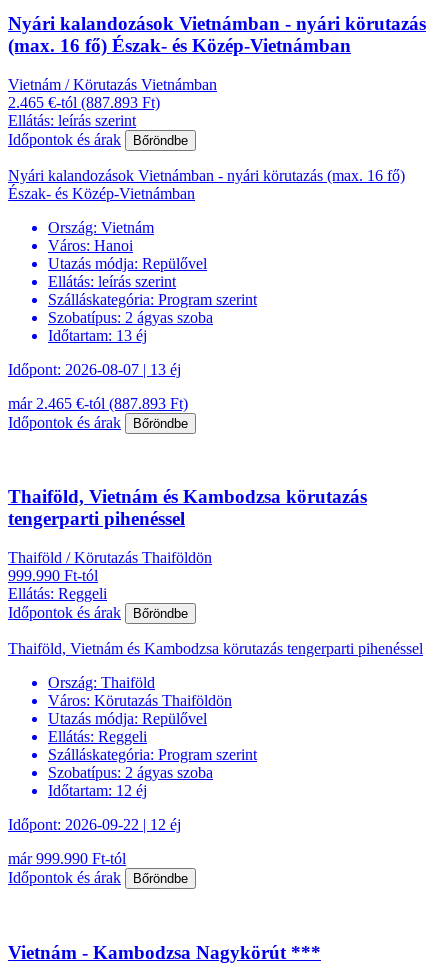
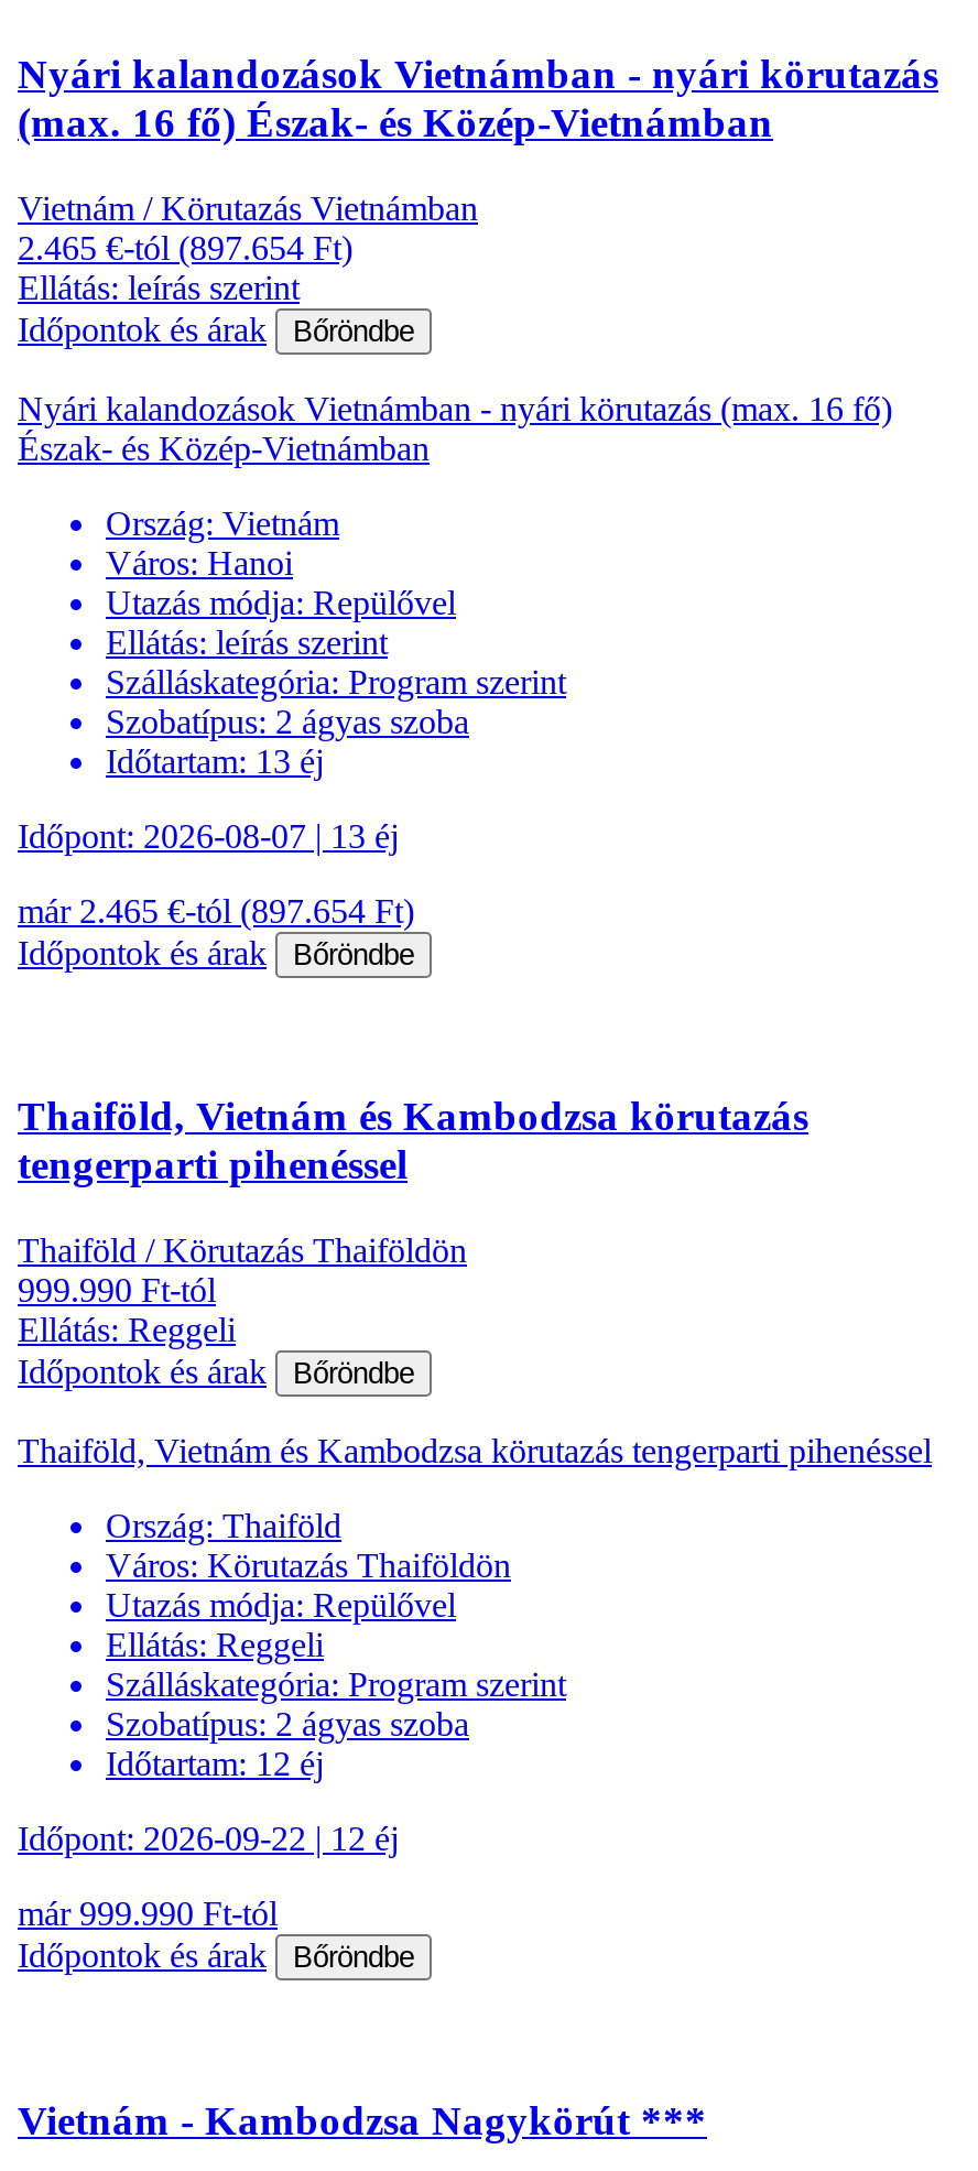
[8,94,160,111] 2.465 €-tól (887.893 Ft) -> [18,229,352,266] 2.465 €-tól (897.654 Ft)
[8,395,188,412] már 2.465 €-tól (887.893 Ft) -> [18,892,414,929] már 2.465 €-tól (897.654 Ft)

